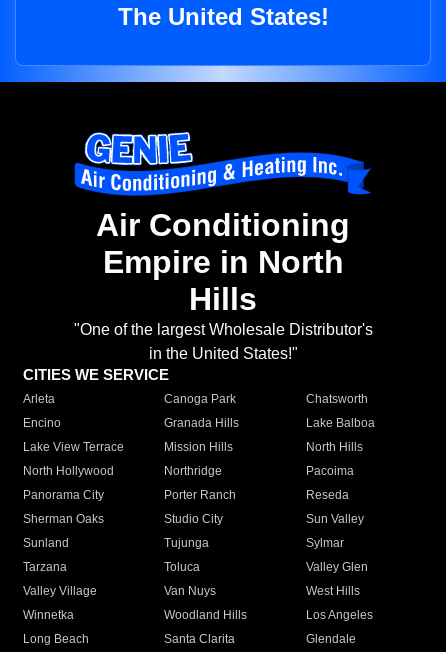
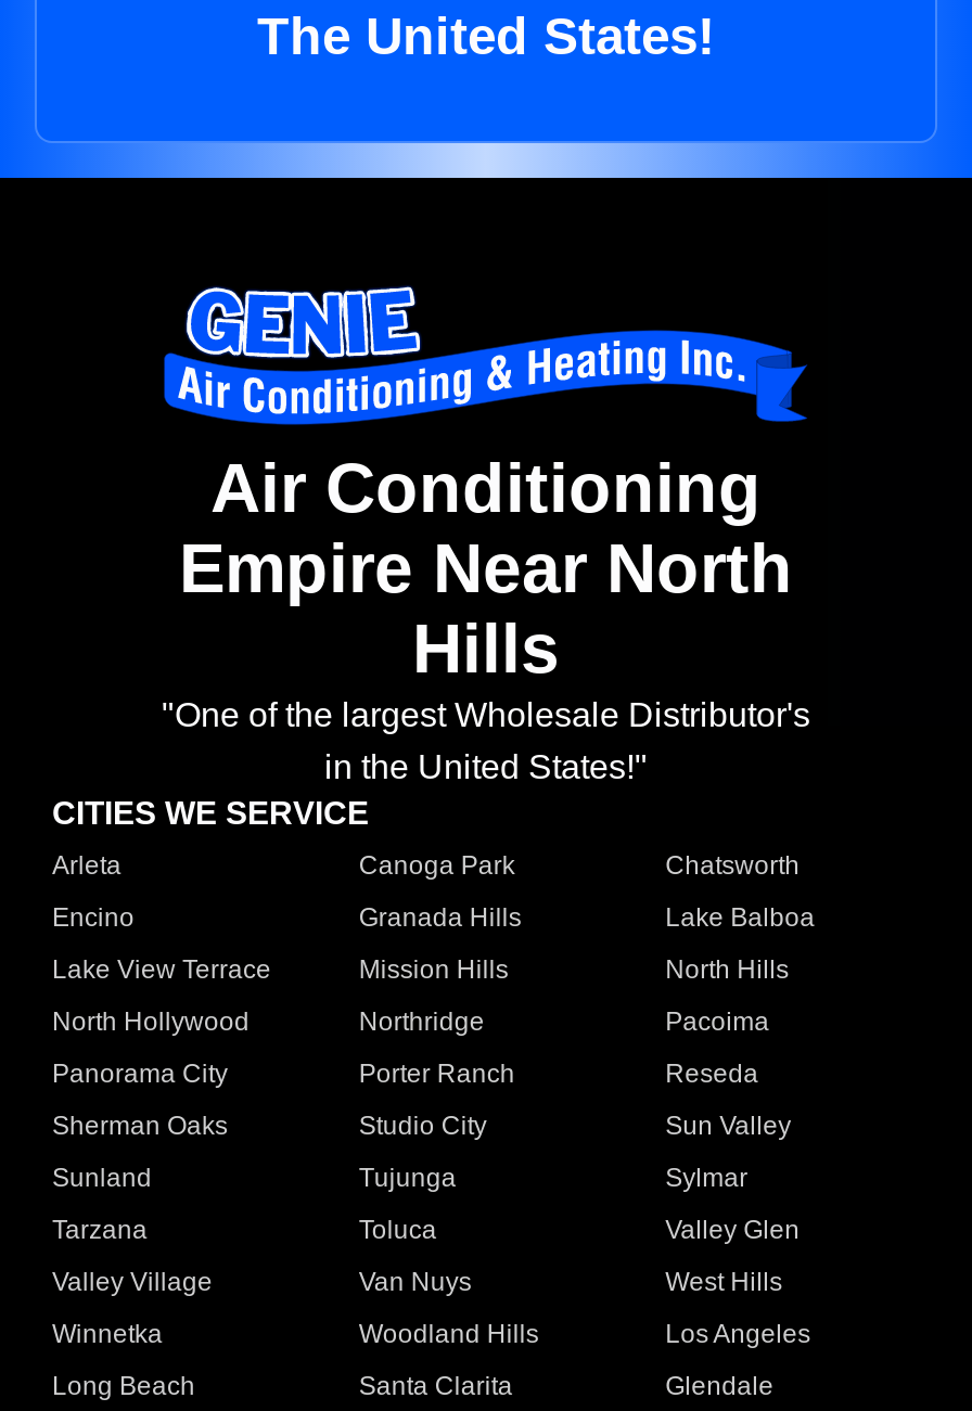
[102,244,343,280] Empire in North -> [179,530,793,608] Empire Near North

